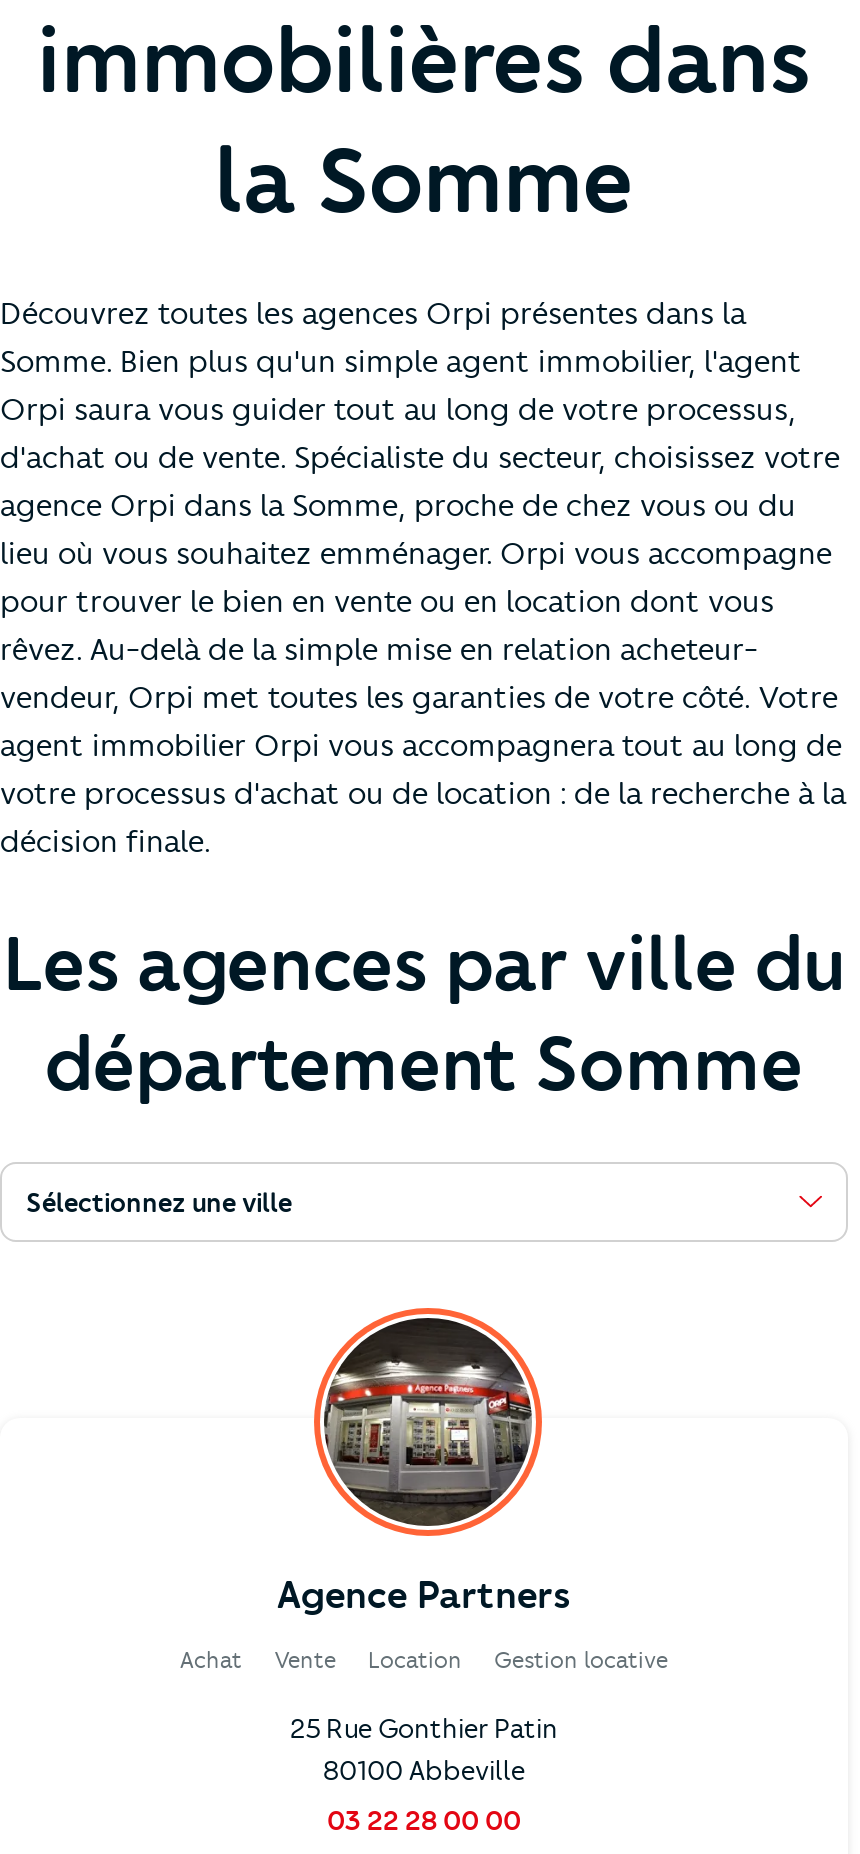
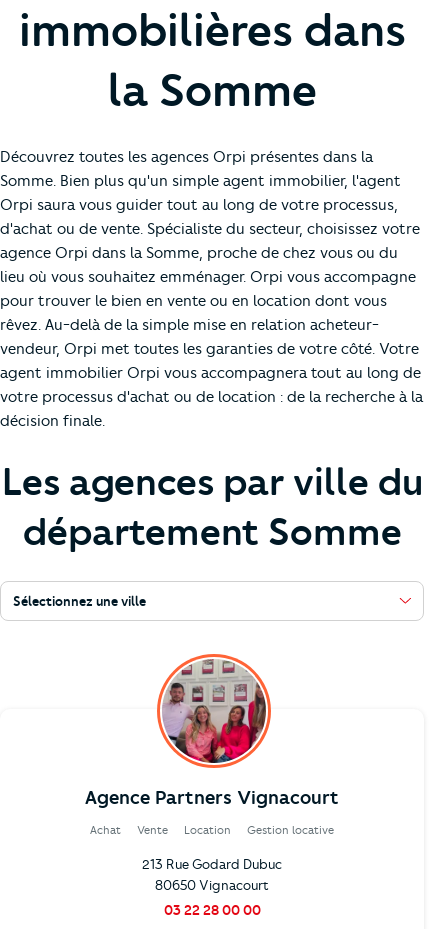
[277,1316,571,1618] [image] | Agence Partners -> [85,658,339,809] [image] | Agence Partners Vignacourt
[290,1712,558,1786] 25 Rue Gonthier Patin | 80100 Abbeville -> [142,856,282,893] 213 Rue Godard Dubuc | 80650 Vignacourt

